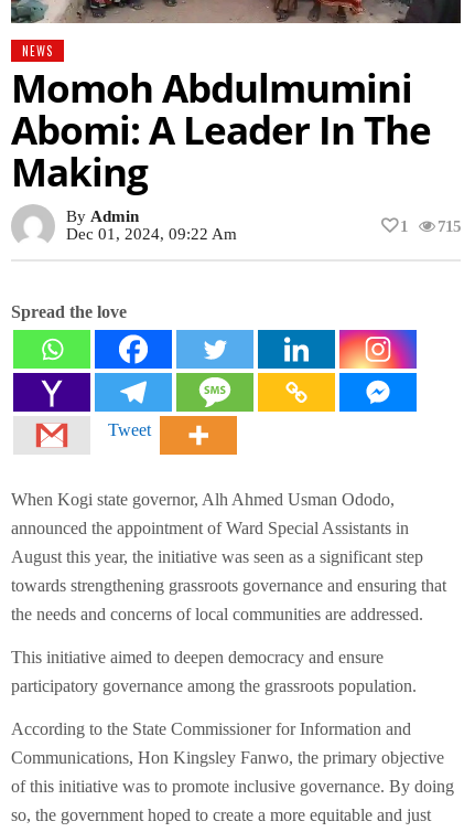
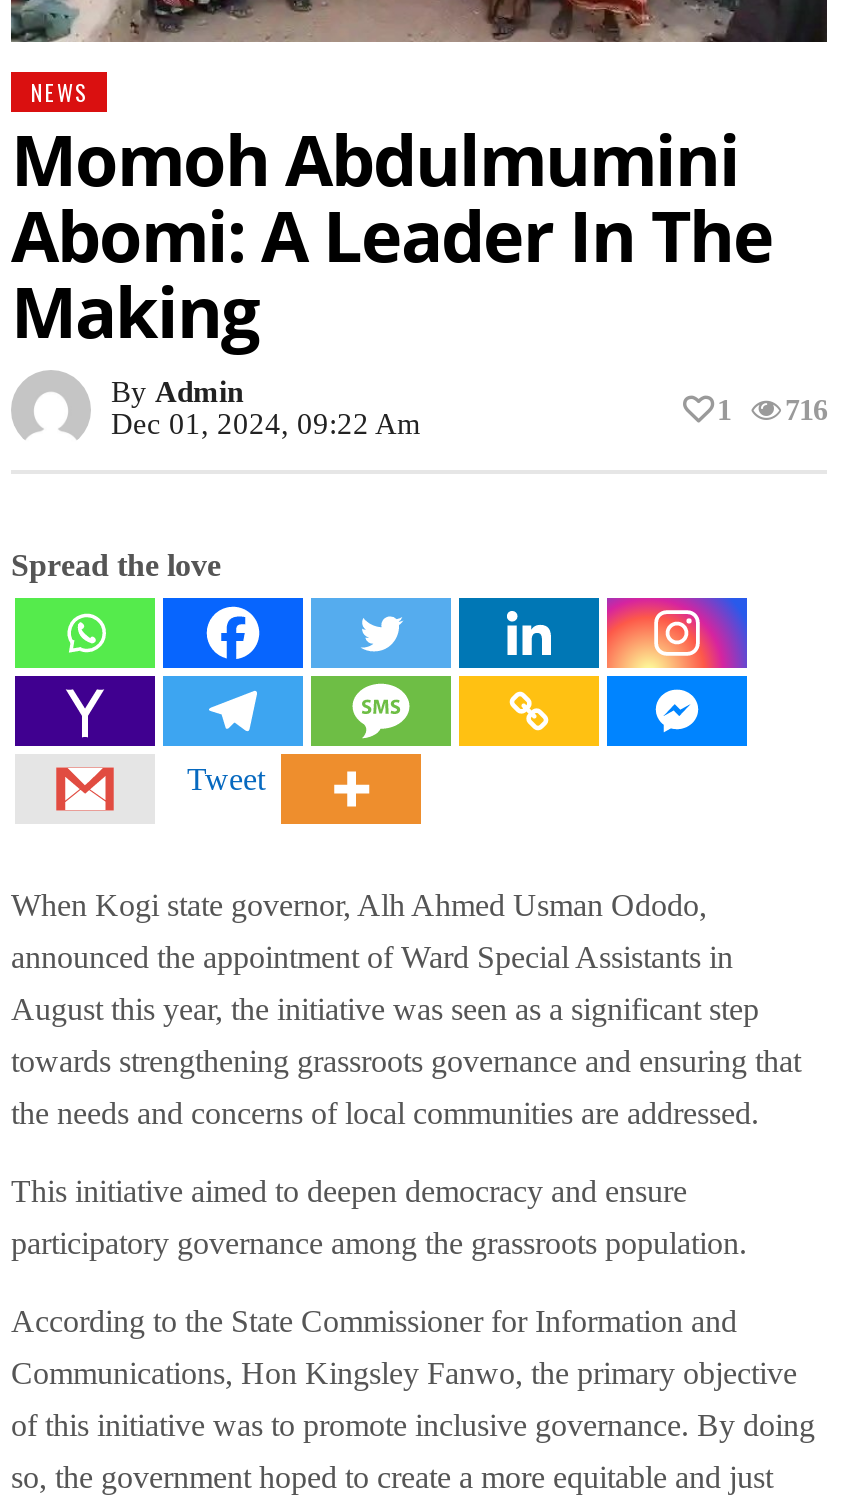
[400,218,461,235] 1 715 -> [717,394,827,426] 1 716

